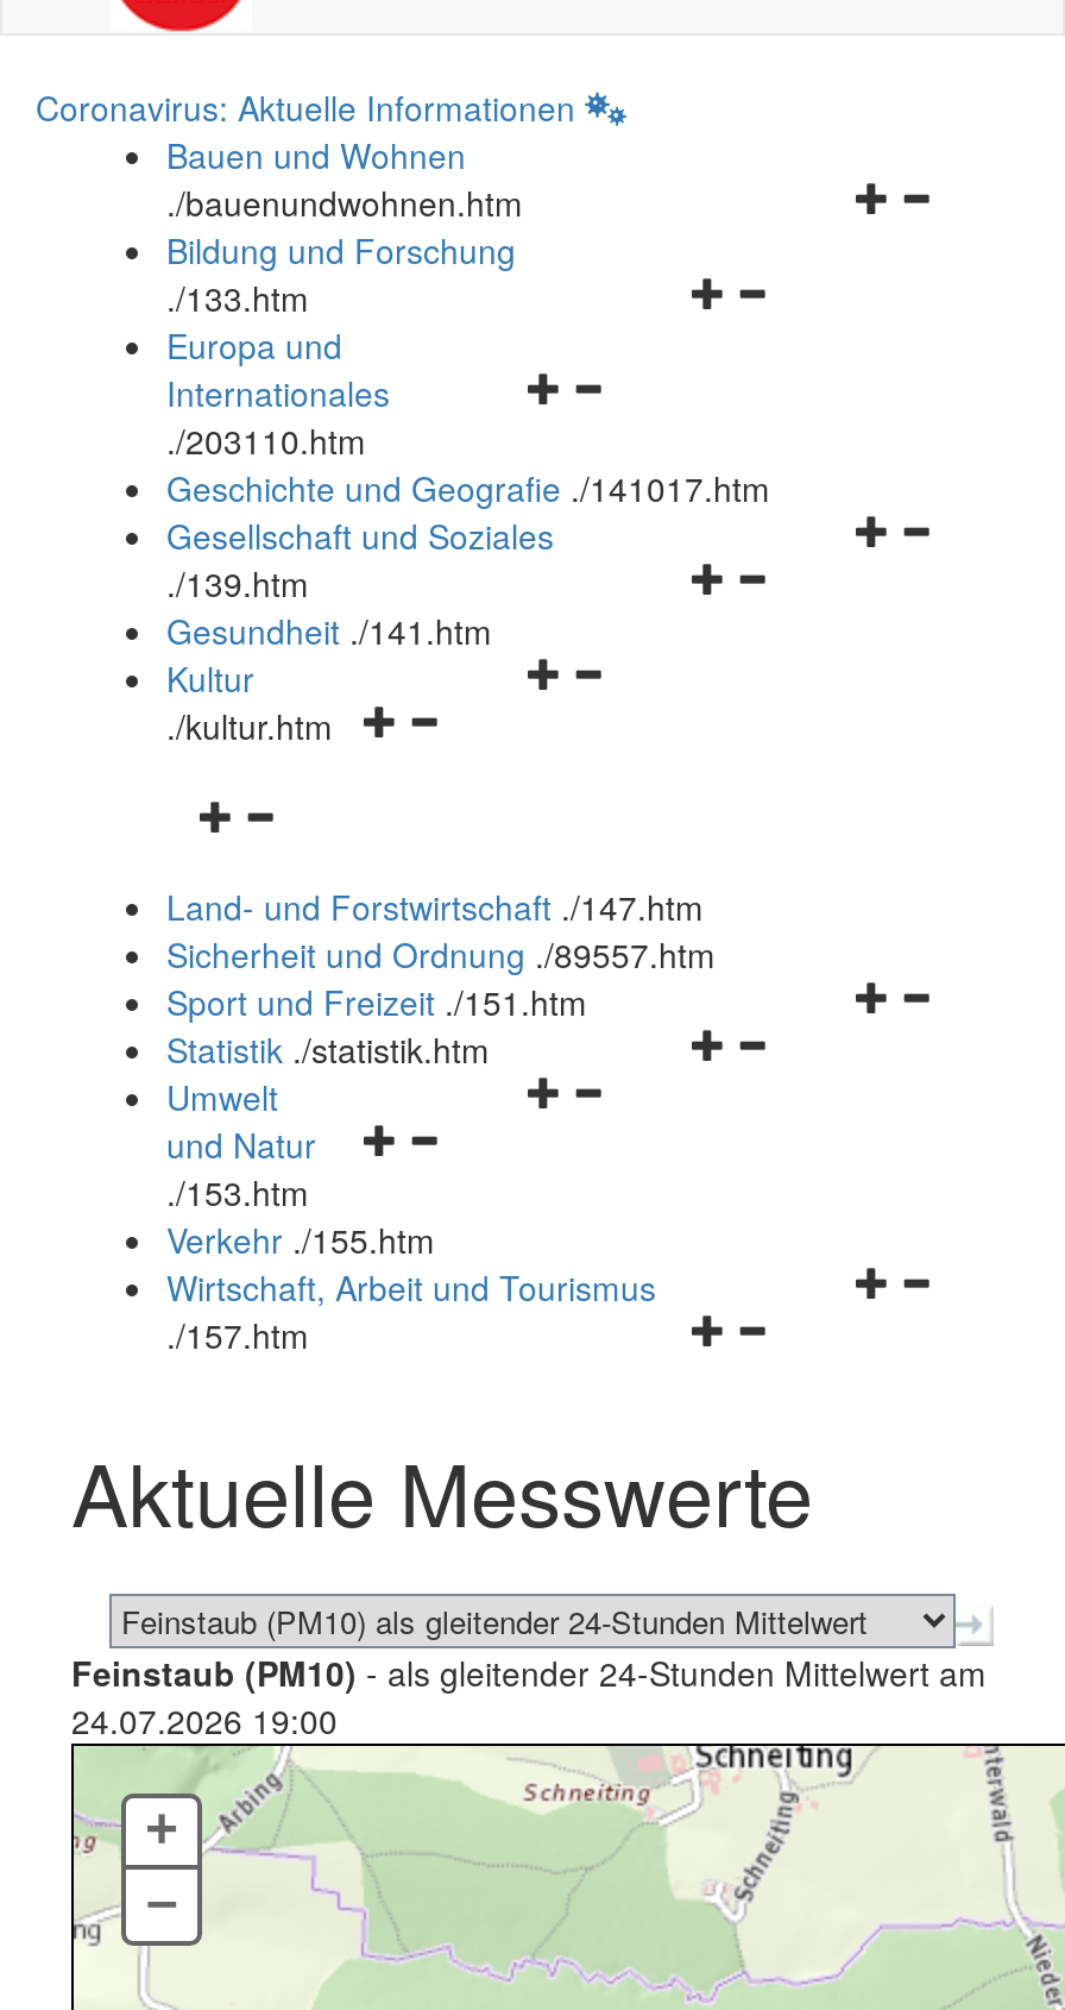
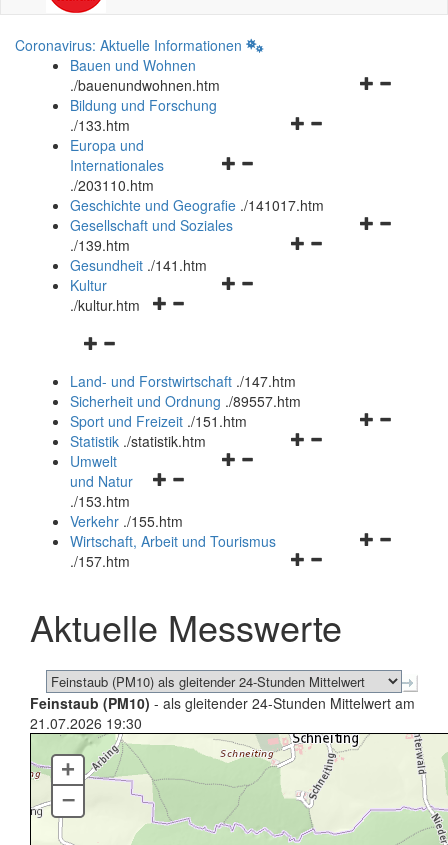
[71,1696,338,1744] 24.07.2026 19:00 -> [30,713,142,733] 21.07.2026 19:30

